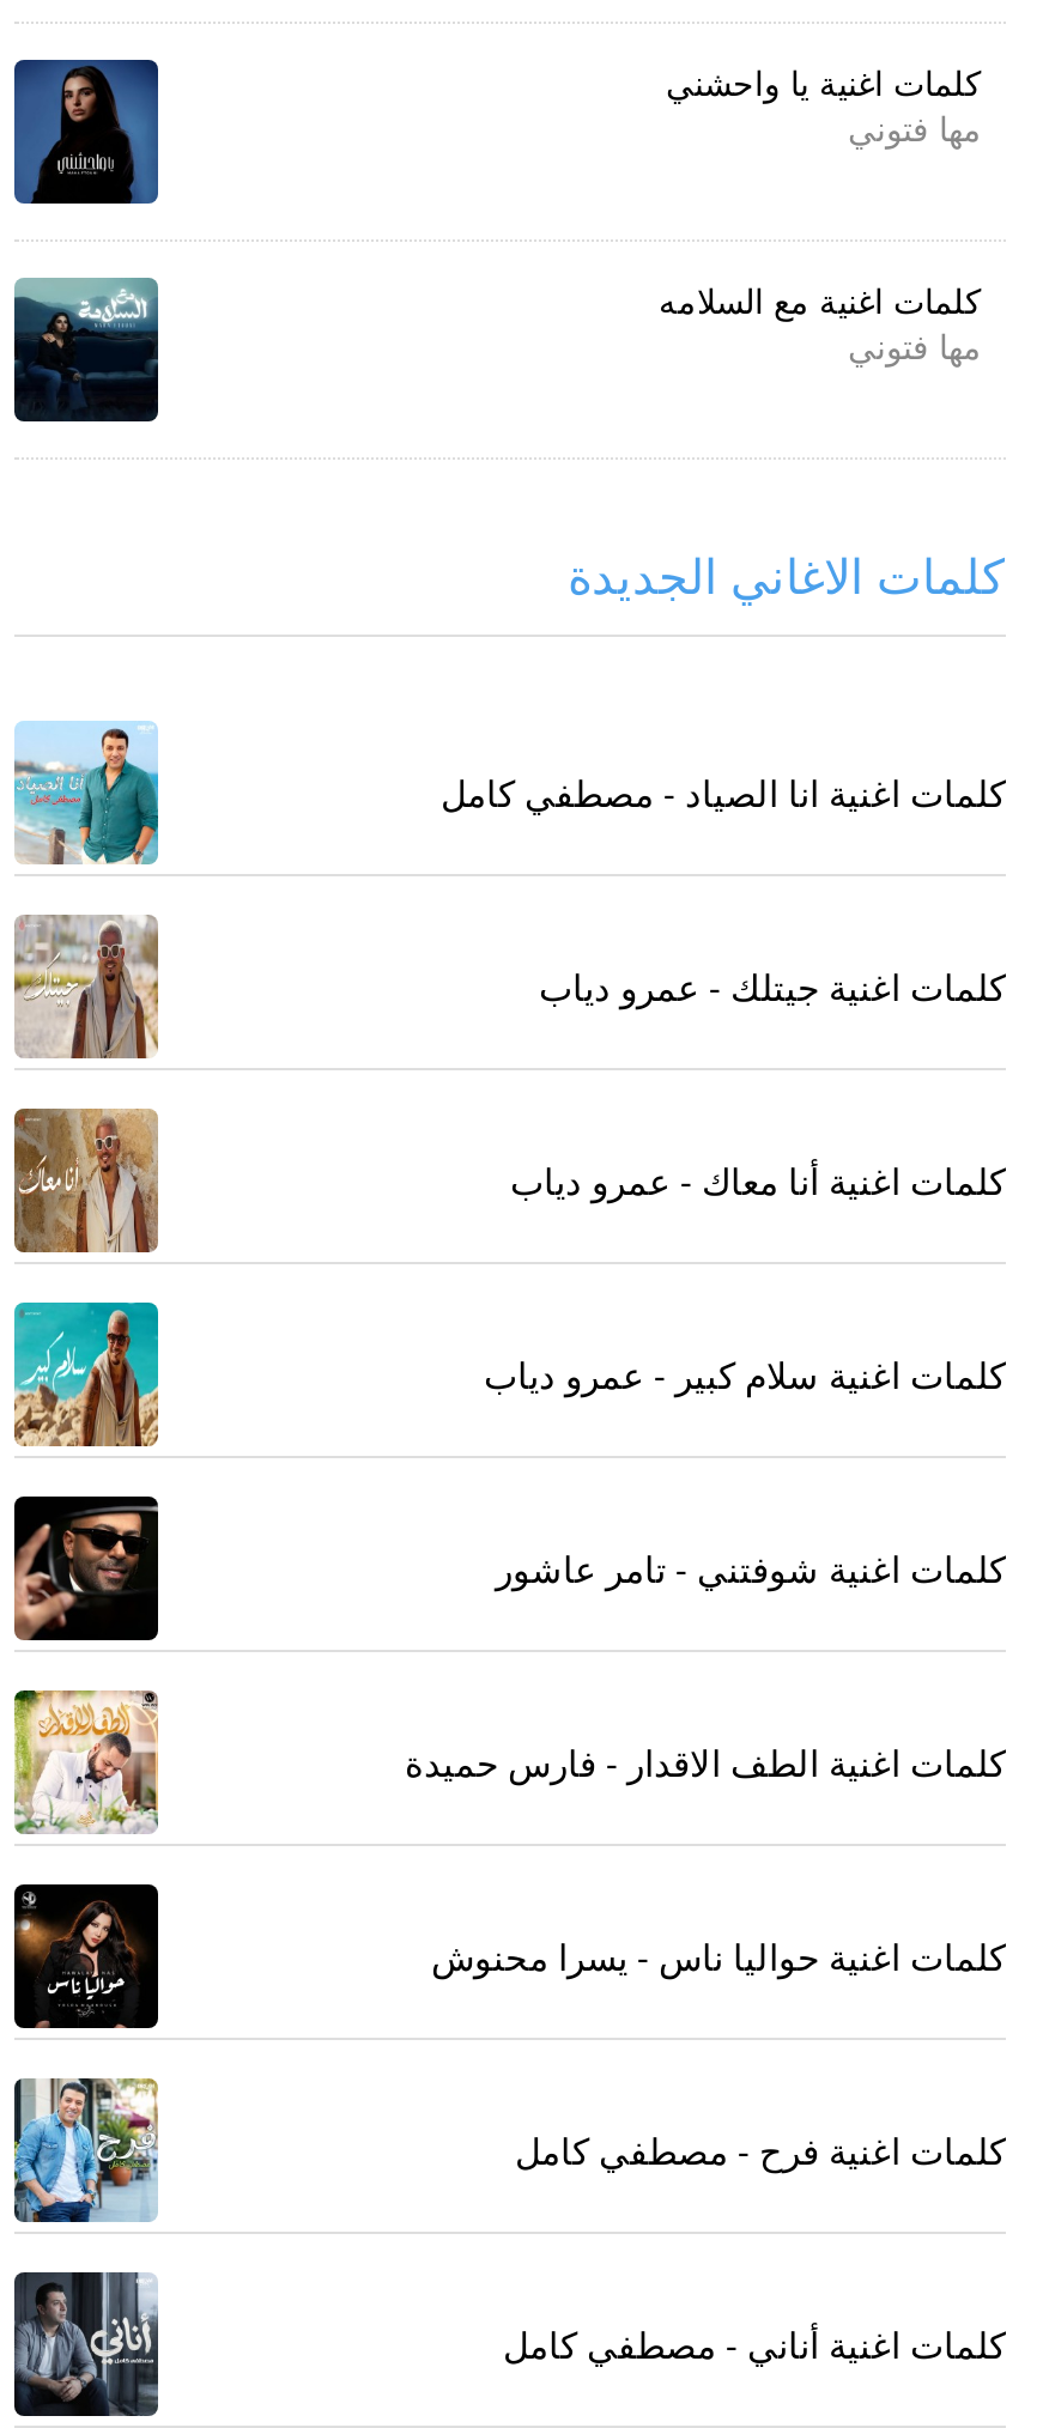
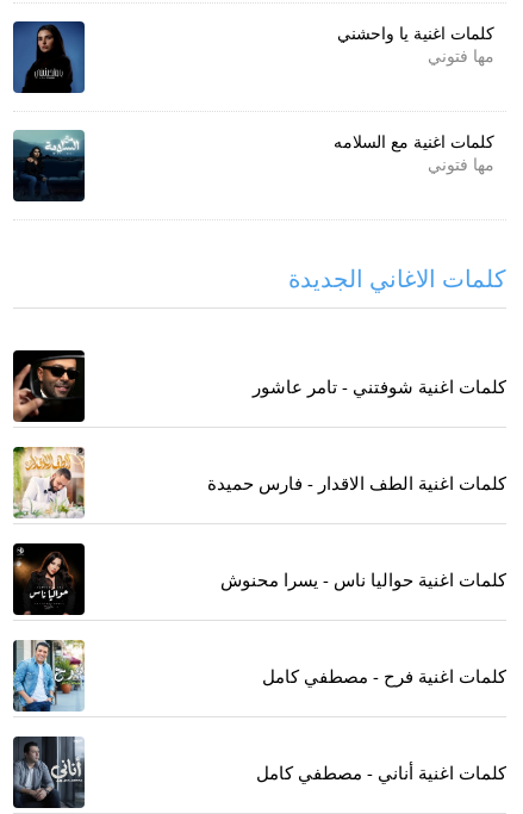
[12,721,160,867] [image] -> none
[441,769,1006,817] كلمات اغنية انا الصياد - مصطفي كامل -> none
[14,915,158,1061] [image] -> none
[539,963,1006,1010] كلمات اغنية جيتلك - عمرو دياب -> none
[12,1106,160,1255] [image] -> none
[510,1157,1006,1204] كلمات اغنية أنا معاك - عمرو دياب -> none
[12,1300,160,1449] [image] -> none
[484,1350,1006,1398] كلمات اغنية سلام كبير - عمرو دياب -> none

